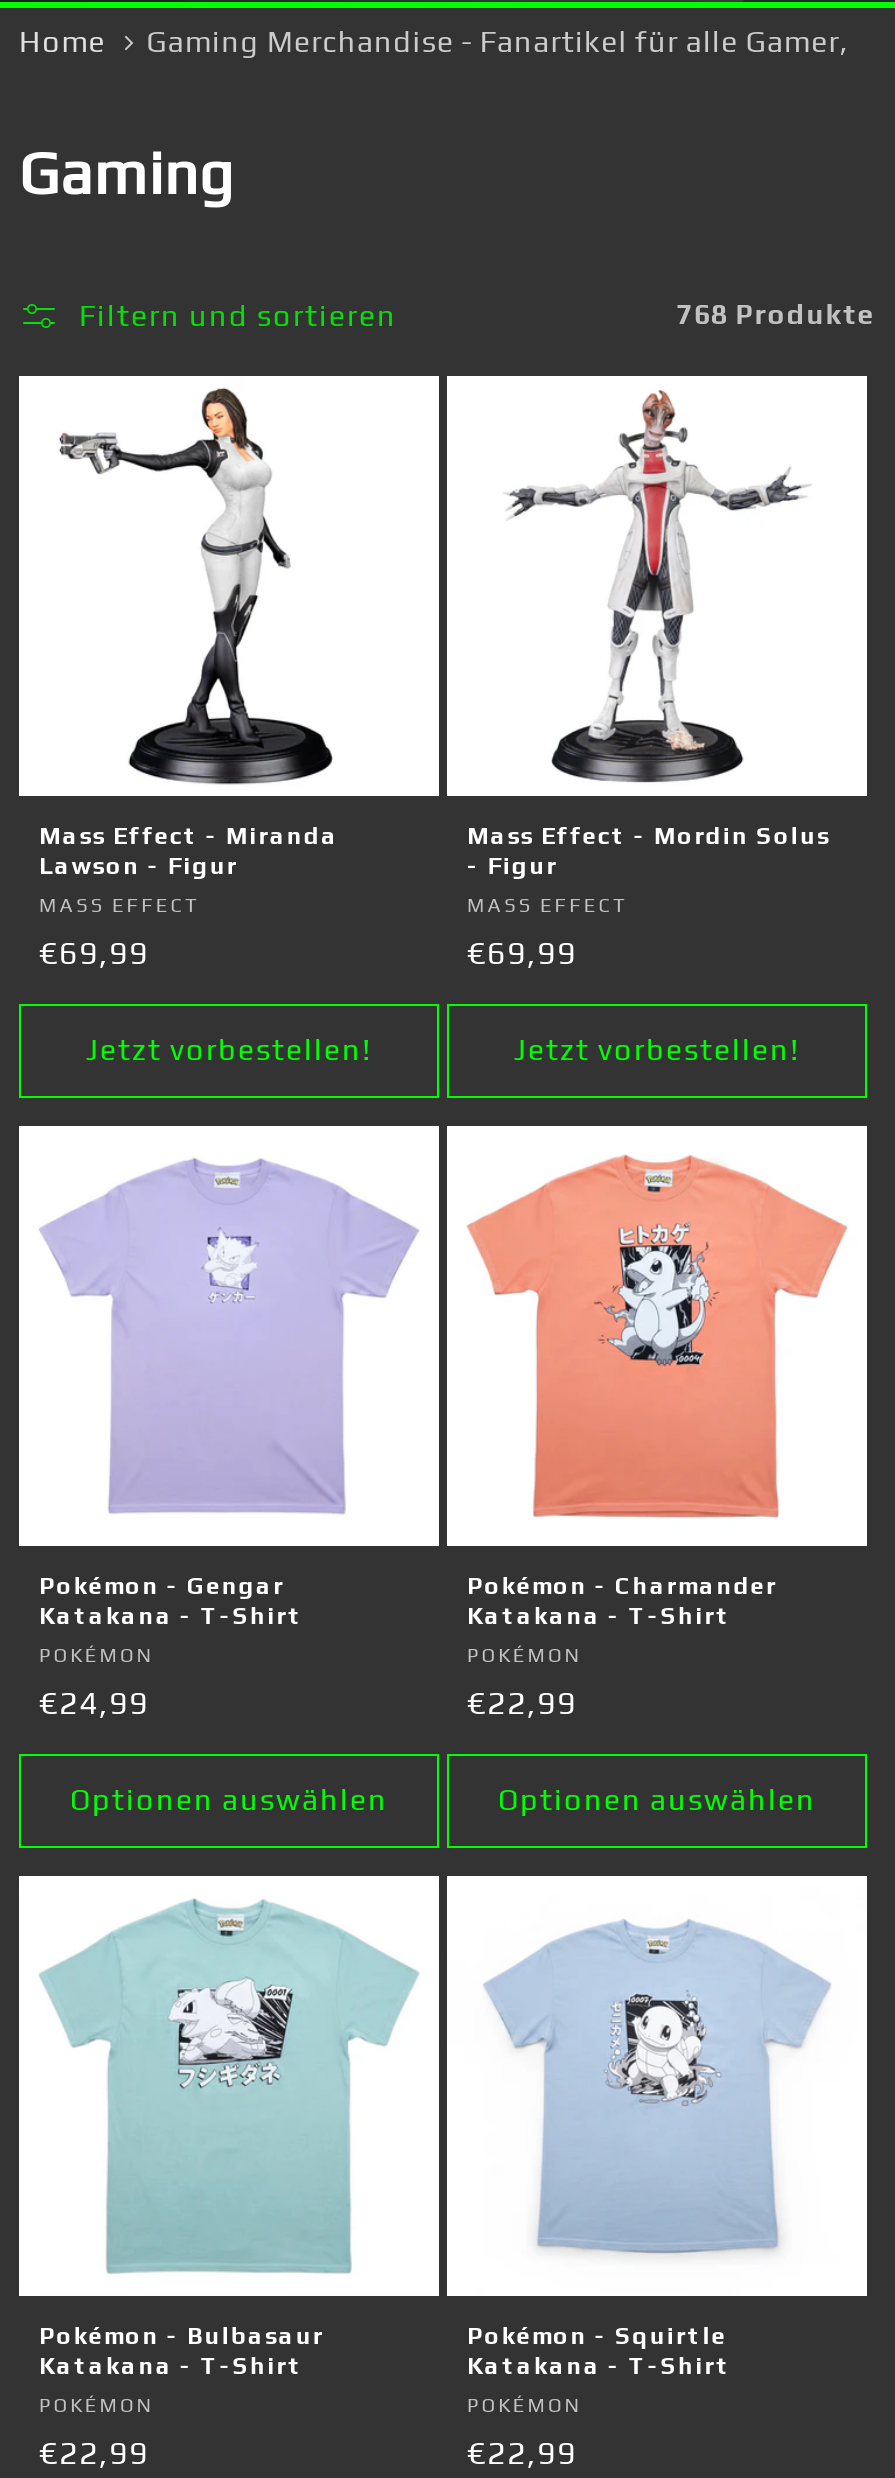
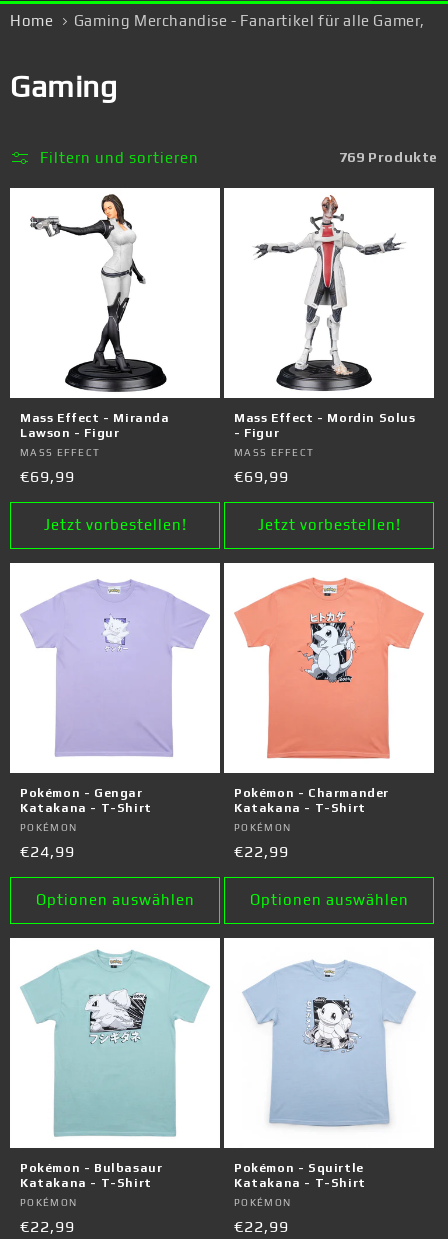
[677,299,875,331] 768 Produkte -> [339,149,438,165] 769 Produkte

